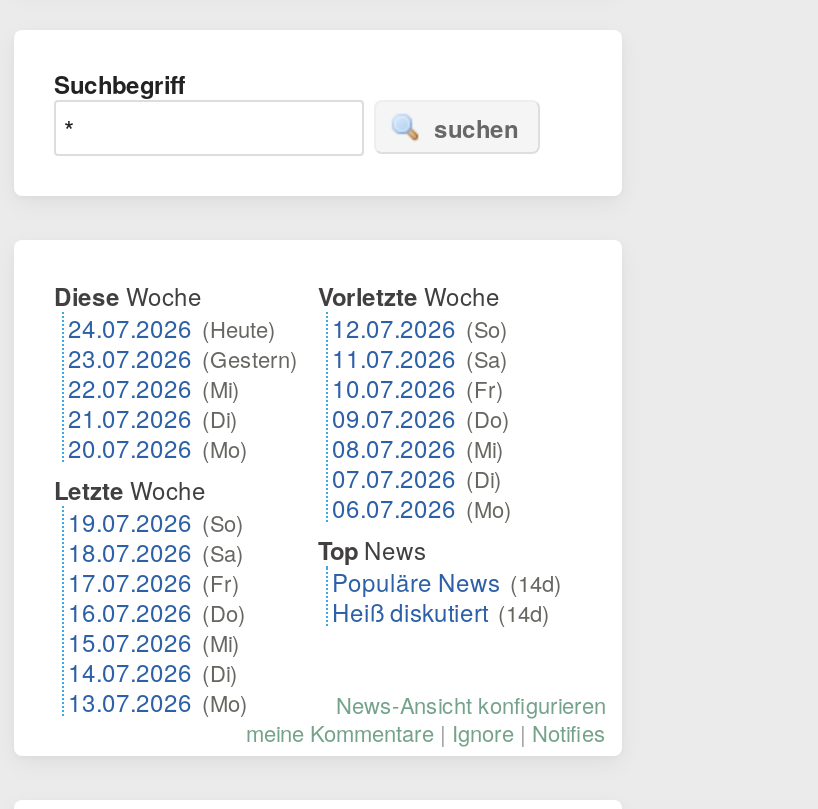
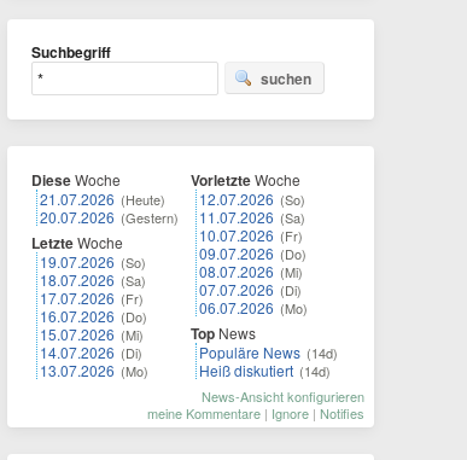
[68,310,298,464] 24.07.2026 (Heute) | 23.07.2026 (Gestern) | 22.07.2026 (Mi) | 21.07.2026 (Di) | 20.07.2026 (Mo) -> [40,188,179,227] 21.07.2026 (Heute) | 20.07.2026 (Gestern)
moved [54,472,248,718] -> [31,232,148,380]: Letzte Woche | 19.07.2026 (So) | 18.07.2026 (Sa) | 17.07.2026 (Fr) | 16.07.2026 (Do) | 15.07.2026 (Mi) | 14.07.2026 (Di) | 13.07.2026 (Mo)

